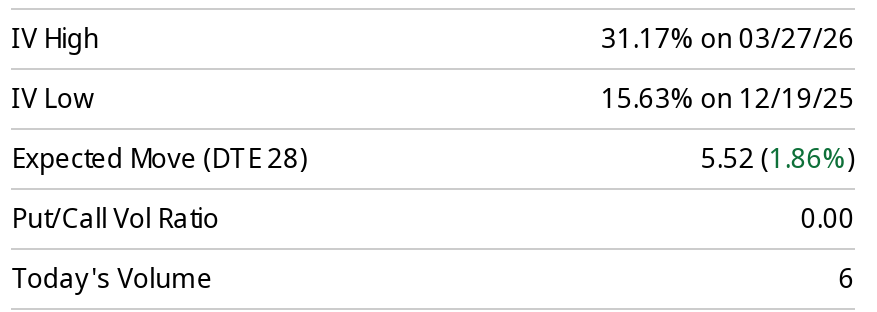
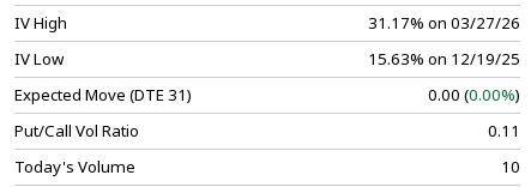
[11,139,307,175] Expected Move (DTE 28) -> [15,83,192,105] Expected Move (DTE 31)
[701,139,855,175] 5.52 (1.86%) -> [428,83,520,105] 0.00 (0.00%)
[801,199,855,235] 0.00 -> [488,119,520,141] 0.11
[839,259,855,295] 6 -> [501,155,520,177] 10

